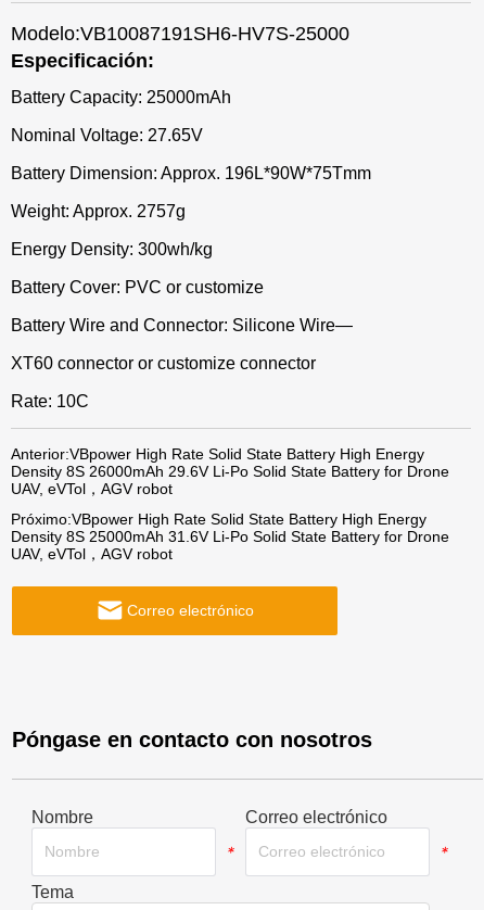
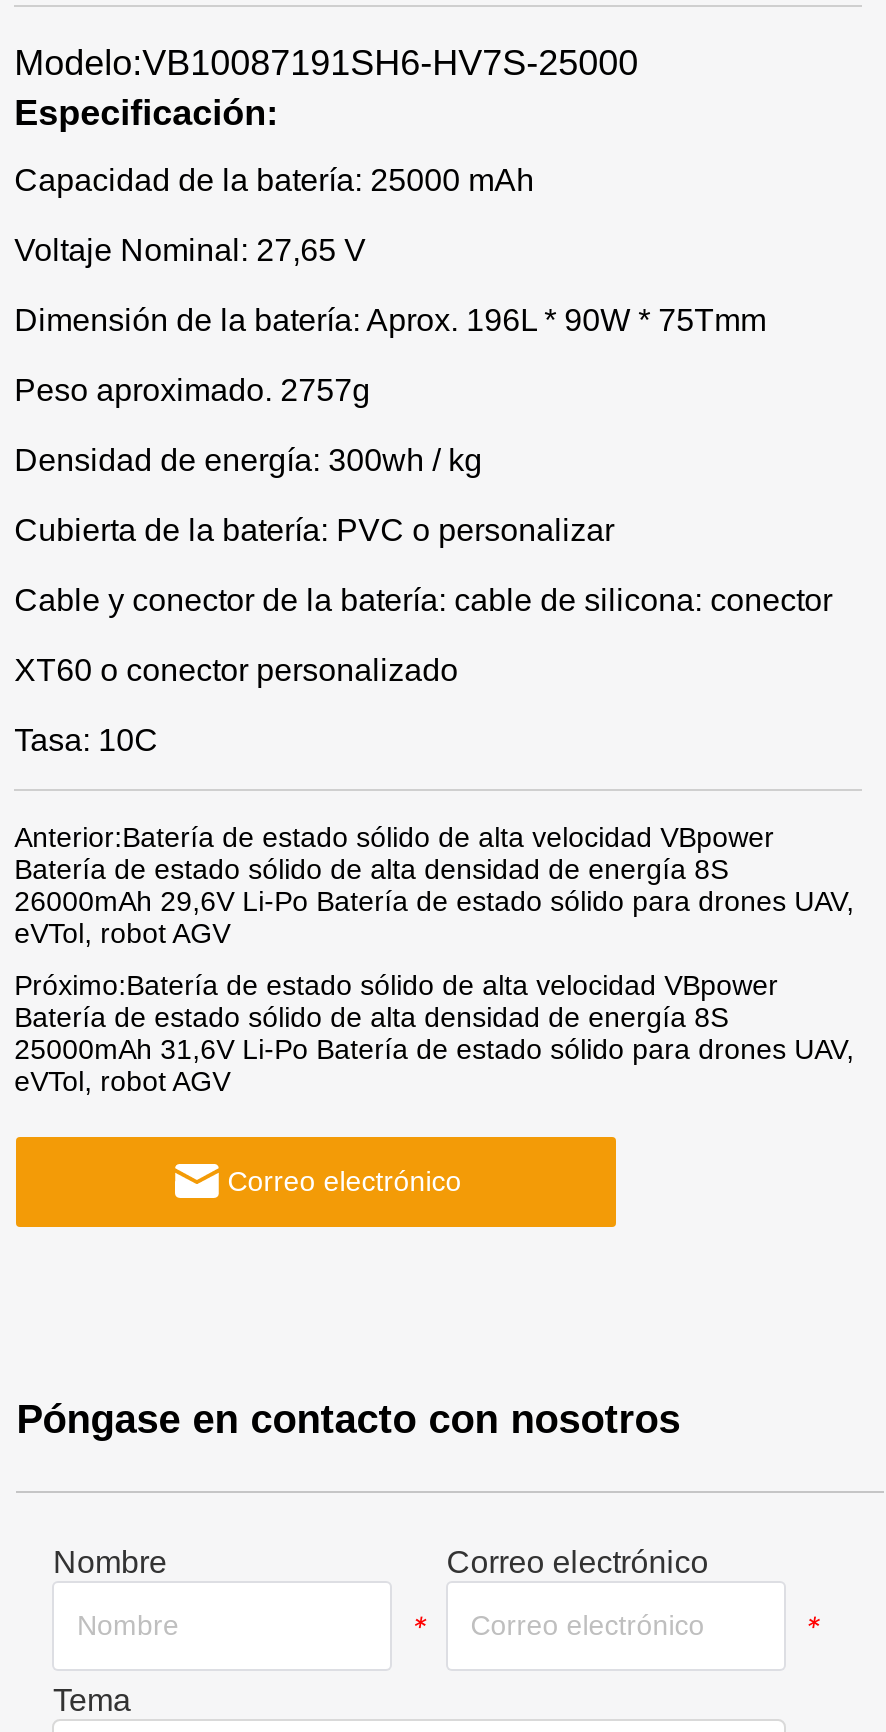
[11,88,231,106] Battery Capacity: 25000mAh -> [14,163,534,197] Capacidad de la batería: 25000 mAh
[11,126,203,144] Nominal Voltage: 27.65V -> [14,233,366,267] Voltaje Nominal: 27,65 V
[11,164,371,182] Battery Dimension: Approx. 196L*90W*75Tmm -> [14,303,766,337] Dimensión de la batería: Aprox. 196L * 90W * 75Tmm
[11,202,186,220] Weight: Approx. 2757g -> [14,373,370,407] Peso aproximado. 2757g
[11,240,213,258] Energy Density: 300wh/kg -> [14,443,482,477] Densidad de energía: 300wh / kg
[11,278,264,296] Battery Cover: PVC or customize -> [14,513,614,547] Cubierta de la batería: PVC o personalizar
[11,316,353,334] Battery Wire and Connector: Silicone Wire— -> [14,583,832,617] Cable y conector de la batería: cable de silicona: conector
[11,354,316,372] XT60 connector or customize connector -> [14,653,458,687] XT60 o conector personalizado
[11,392,89,410] Rate: 10C -> [14,723,158,757] Tasa: 10C
[11,445,449,497] Anterior:VBpower High Rate Solid State Battery High Energy | Density 8S 26000mAh 29.6V Li-Po Solid State Battery for Drone | UAV, eVTol，AGV robot -> [14,821,854,949] Anterior:Batería de estado sólido de alta velocidad VBpower | Batería de estado sólido de alta densidad de energía 8S | 26000mAh 29,6V Li-Po Batería de estado sólido para drones UAV, | eVTol, robot AGV
[11,510,449,562] Próximo:VBpower High Rate Solid State Battery High Energy | Density 8S 25000mAh 31.6V Li-Po Solid State Battery for Drone | UAV, eVTol，AGV robot -> [14,969,854,1097] Próximo:Batería de estado sólido de alta velocidad VBpower | Batería de estado sólido de alta densidad de energía 8S | 25000mAh 31,6V Li-Po Batería de estado sólido para drones UAV, | eVTol, robot AGV

